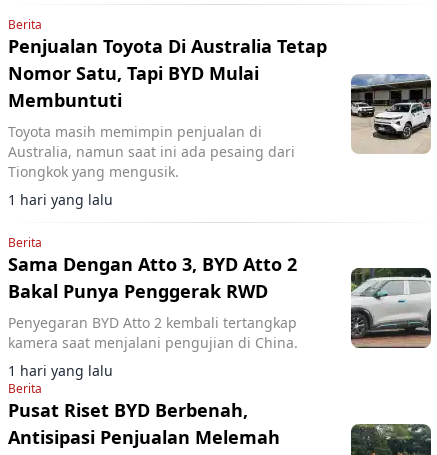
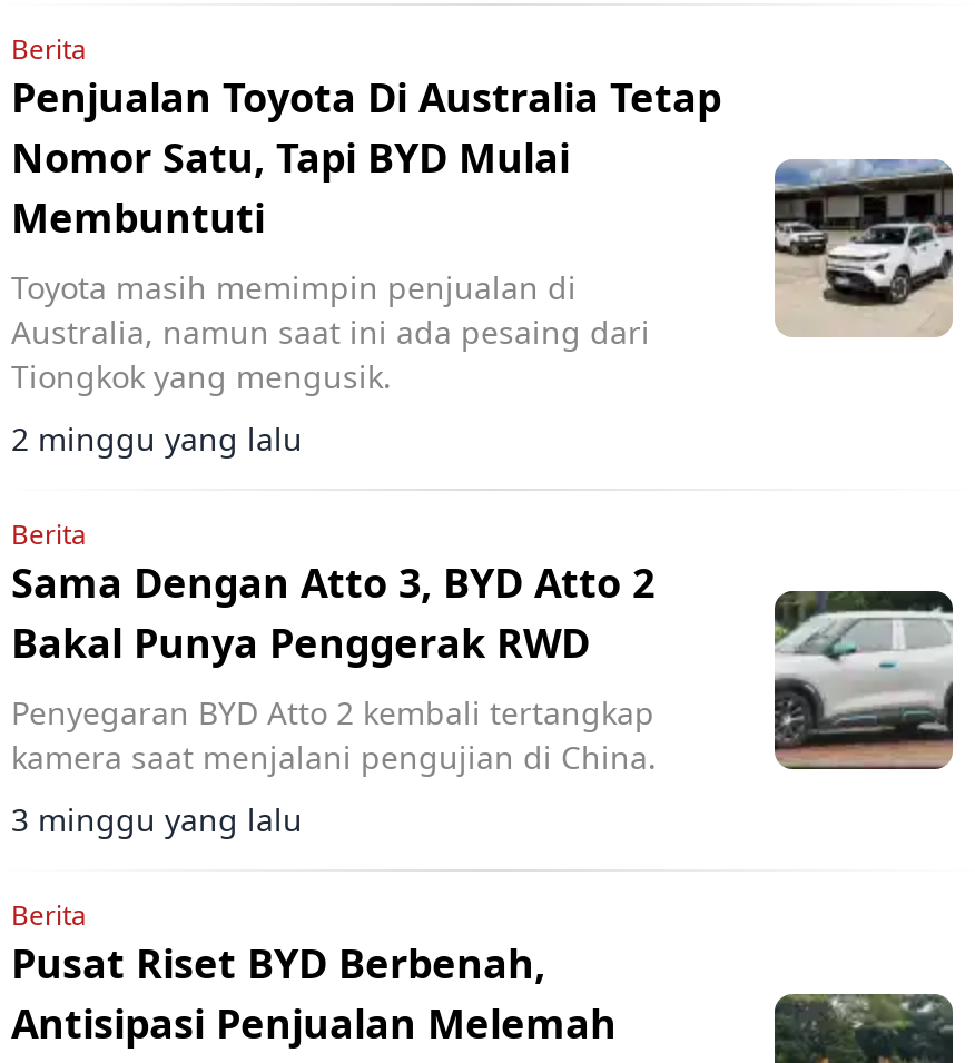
[8,190,113,209] 1 hari yang lalu -> [11,417,303,460] 2 minggu yang lalu
[8,361,113,380] 1 hari yang lalu -> [11,798,303,840] 3 minggu yang lalu

